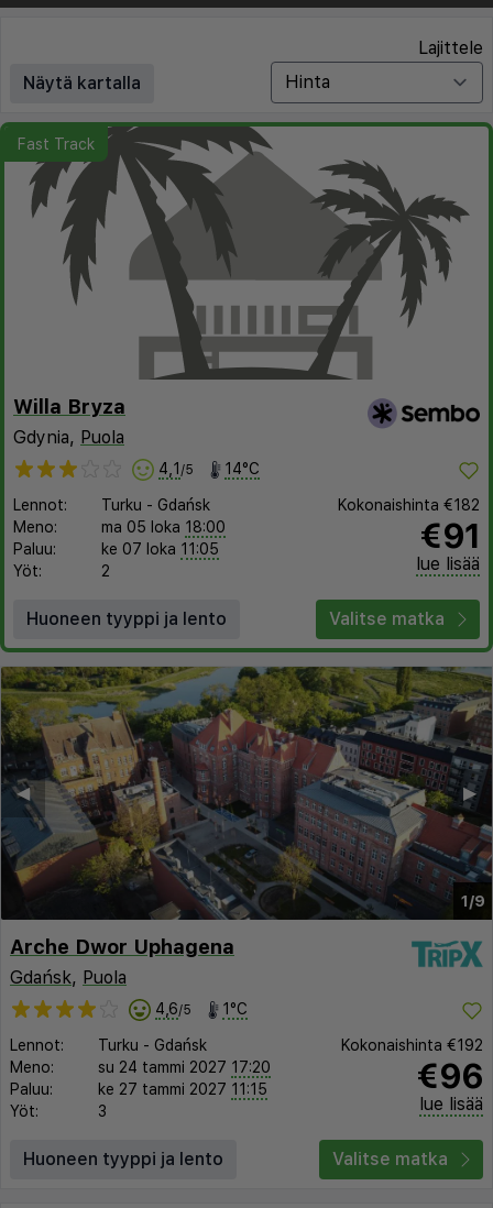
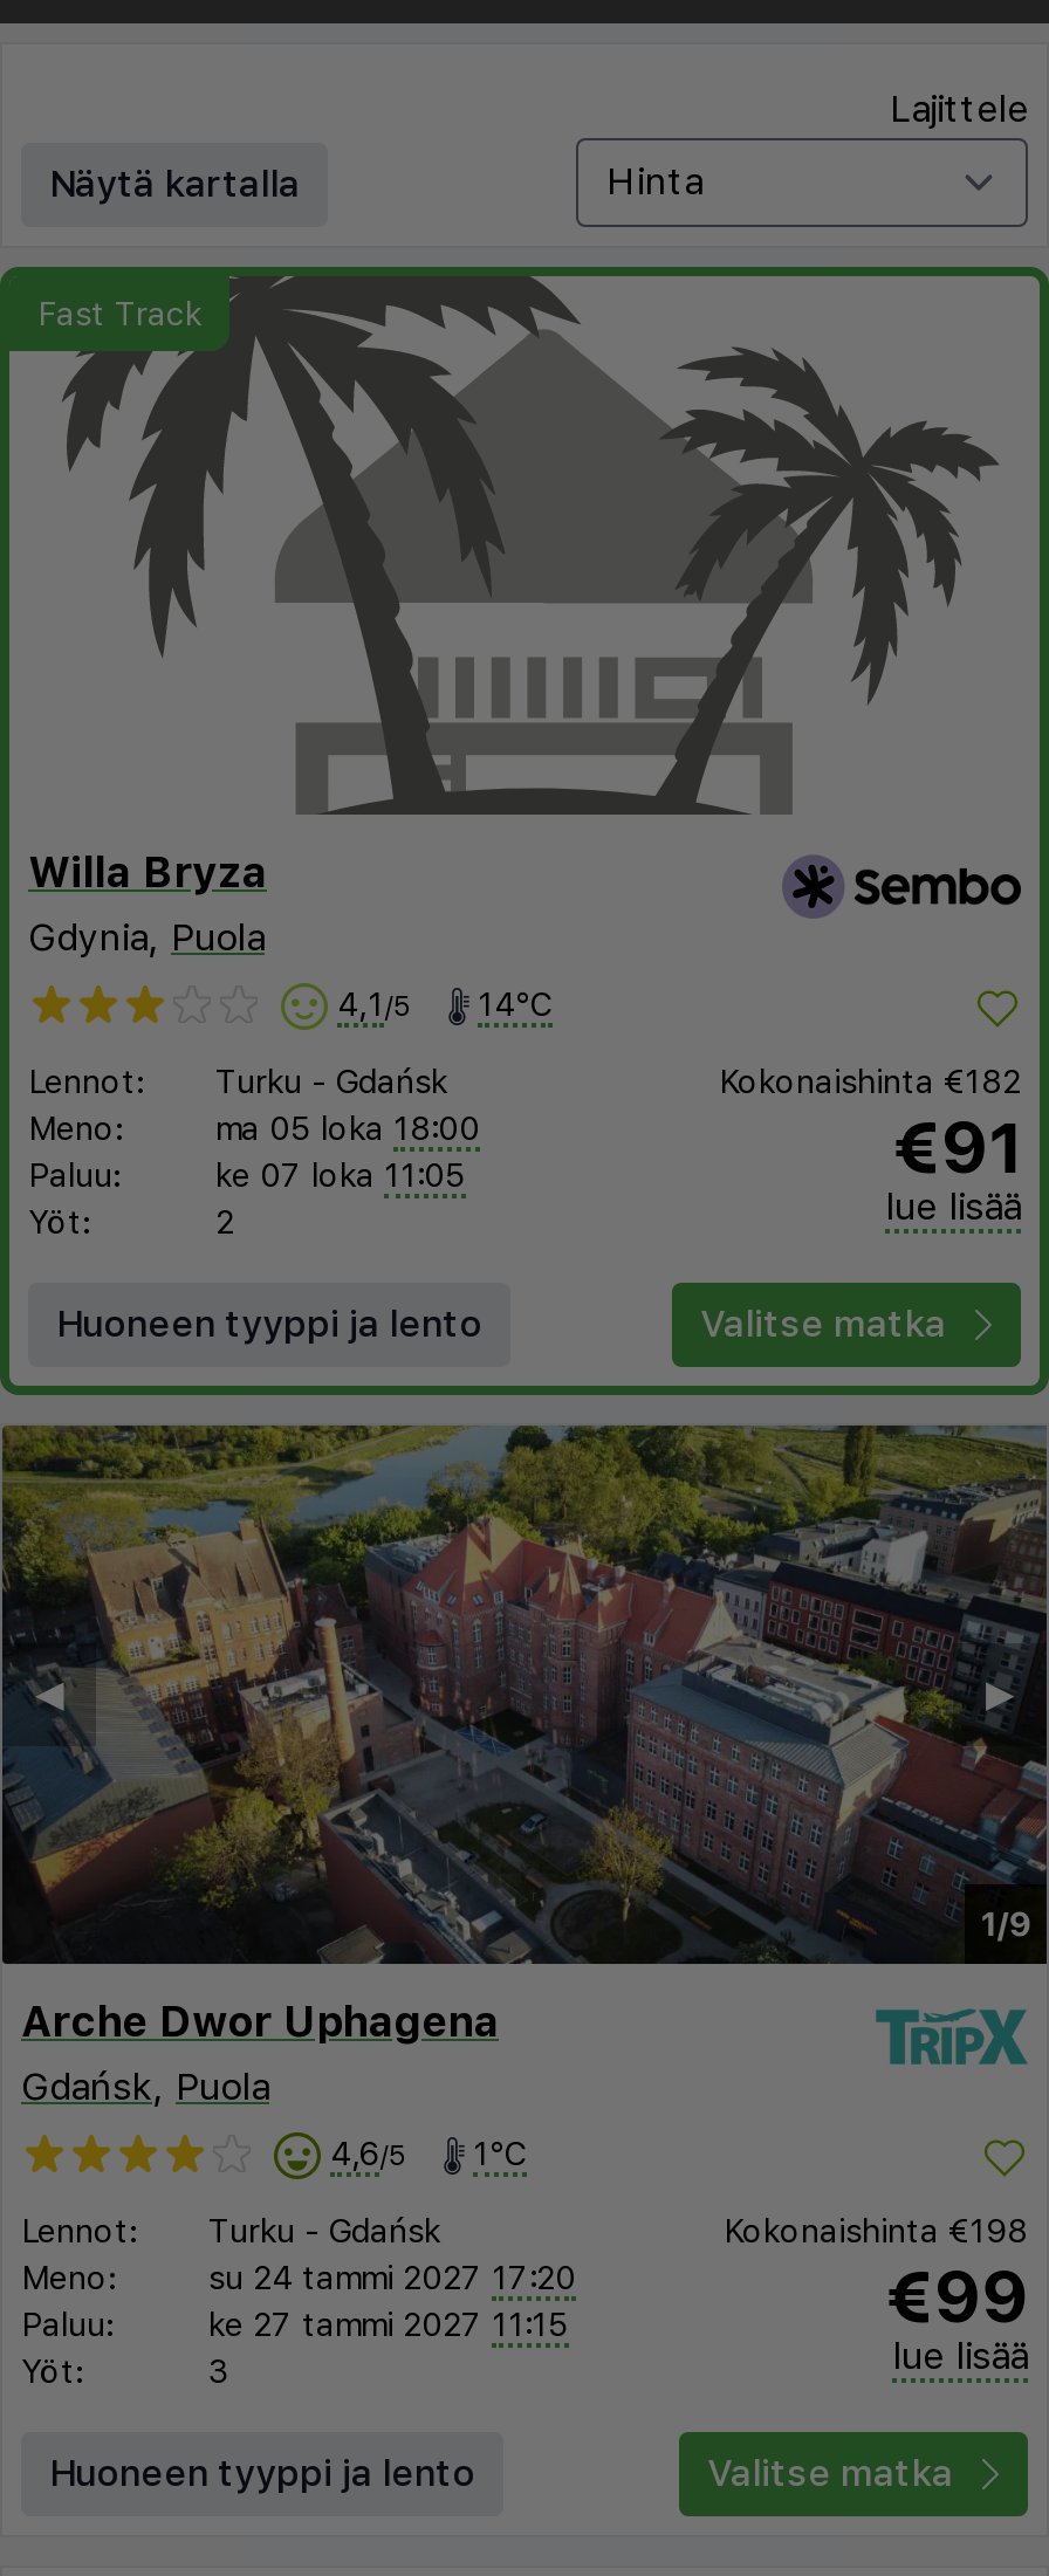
[341,1036,483,1054] Kokonaishinta €192 -> [724,2212,1028,2249] Kokonaishinta €198
[416,1056,483,1096] €96 -> [886,2254,1028,2338] €99

